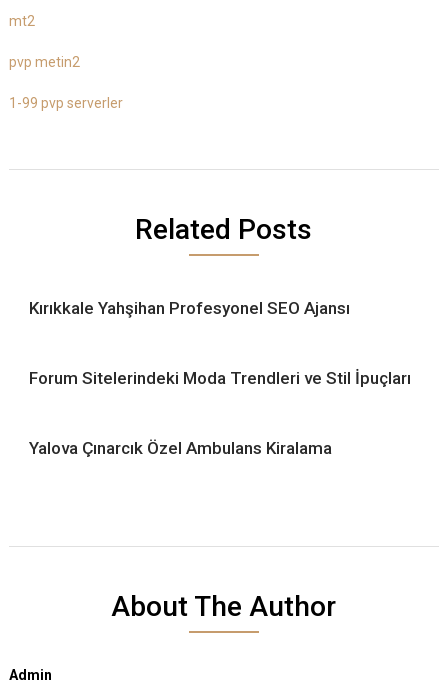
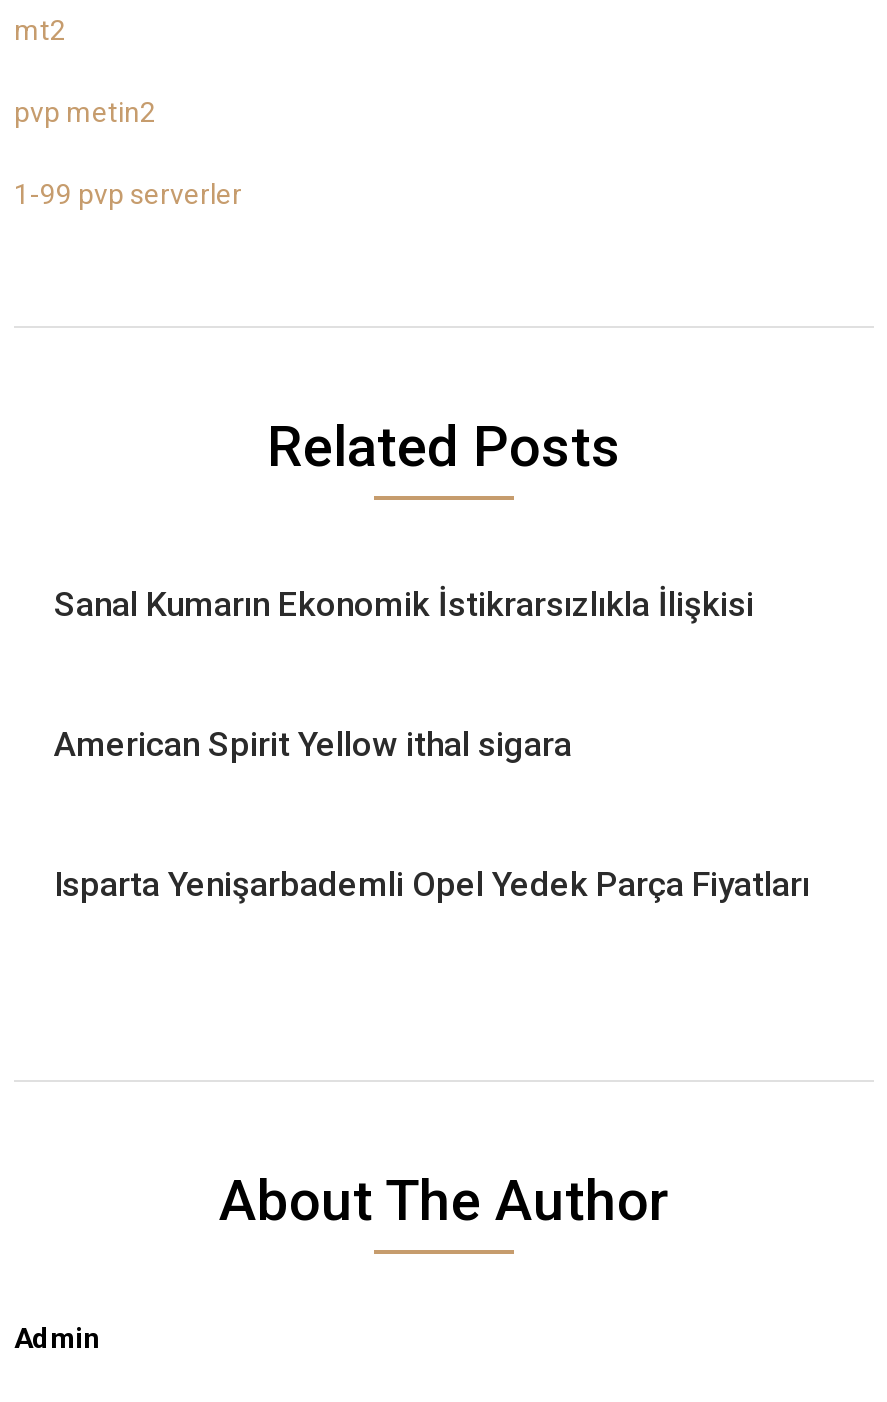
[29,298,350,318] Kırıkkale Yahşihan Profesyonel SEO Ajansı -> [54,584,754,624] Sanal Kumarın Ekonomik İstikrarsızlıkla İlişkisi
[29,368,411,388] Forum Sitelerindeki Moda Trendleri ve Stil İpuçları -> [54,724,572,764] American Spirit Yellow ithal sigara
[29,438,332,458] Yalova Çınarcık Özel Ambulans Kiralama -> [54,864,810,904] Isparta Yenişarbademli Opel Yedek Parça Fiyatları

